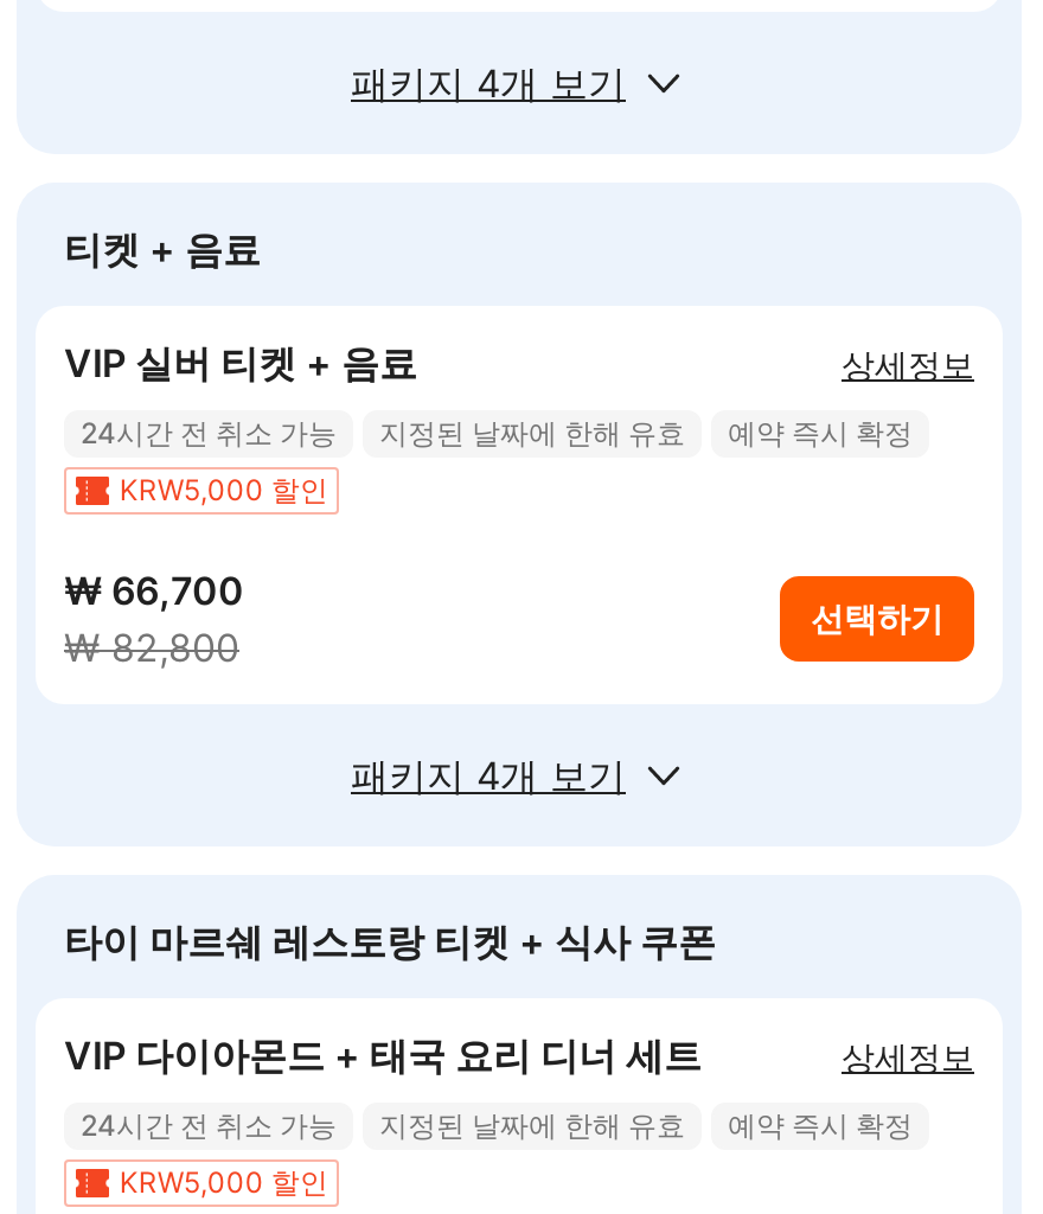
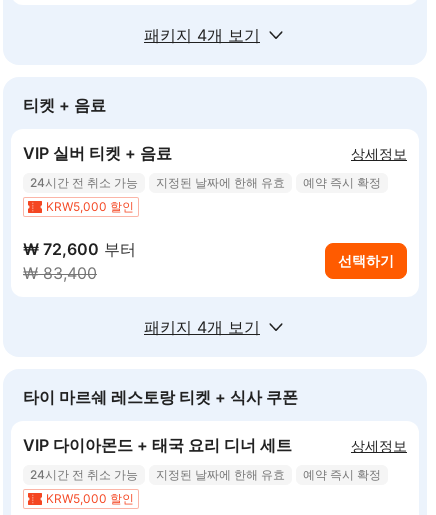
[64,566,244,670] ₩ 66,700 | ₩ 82,800 -> [23,238,136,282] ₩ 72,600 부터 | ₩ 83,400

